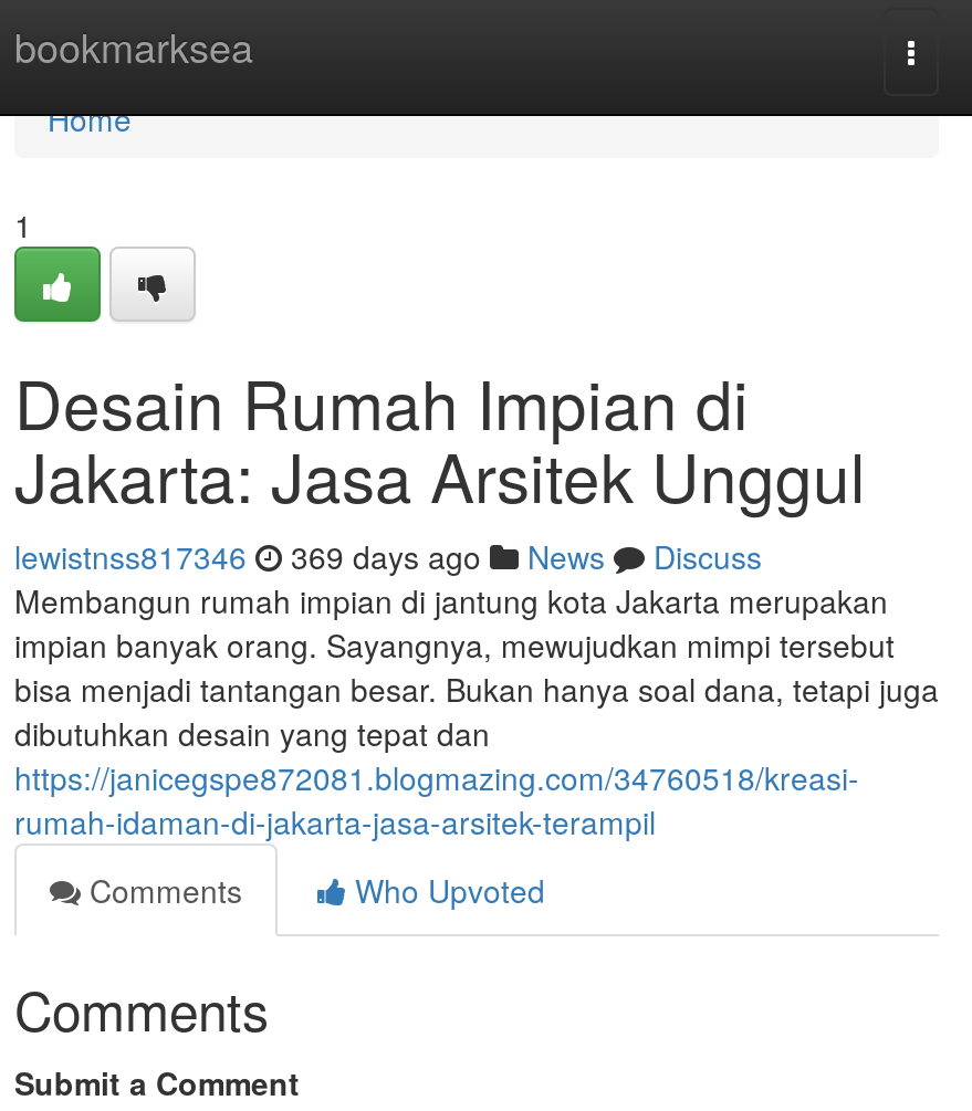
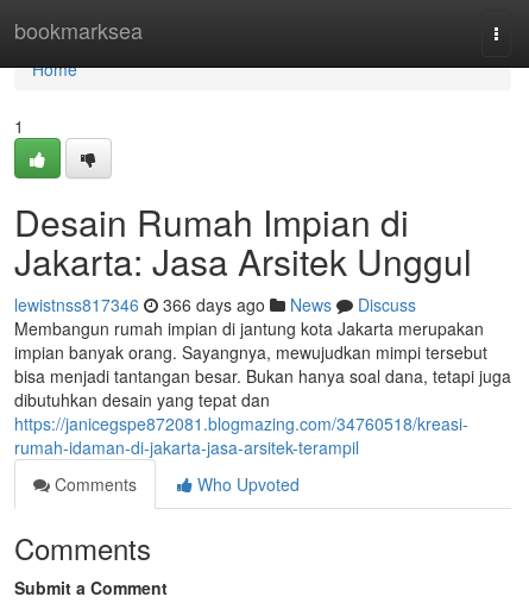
[14,534,762,578] lewistnss817346 369 days ago News Discuss -> [14,293,416,316] lewistnss817346 366 days ago News Discuss

